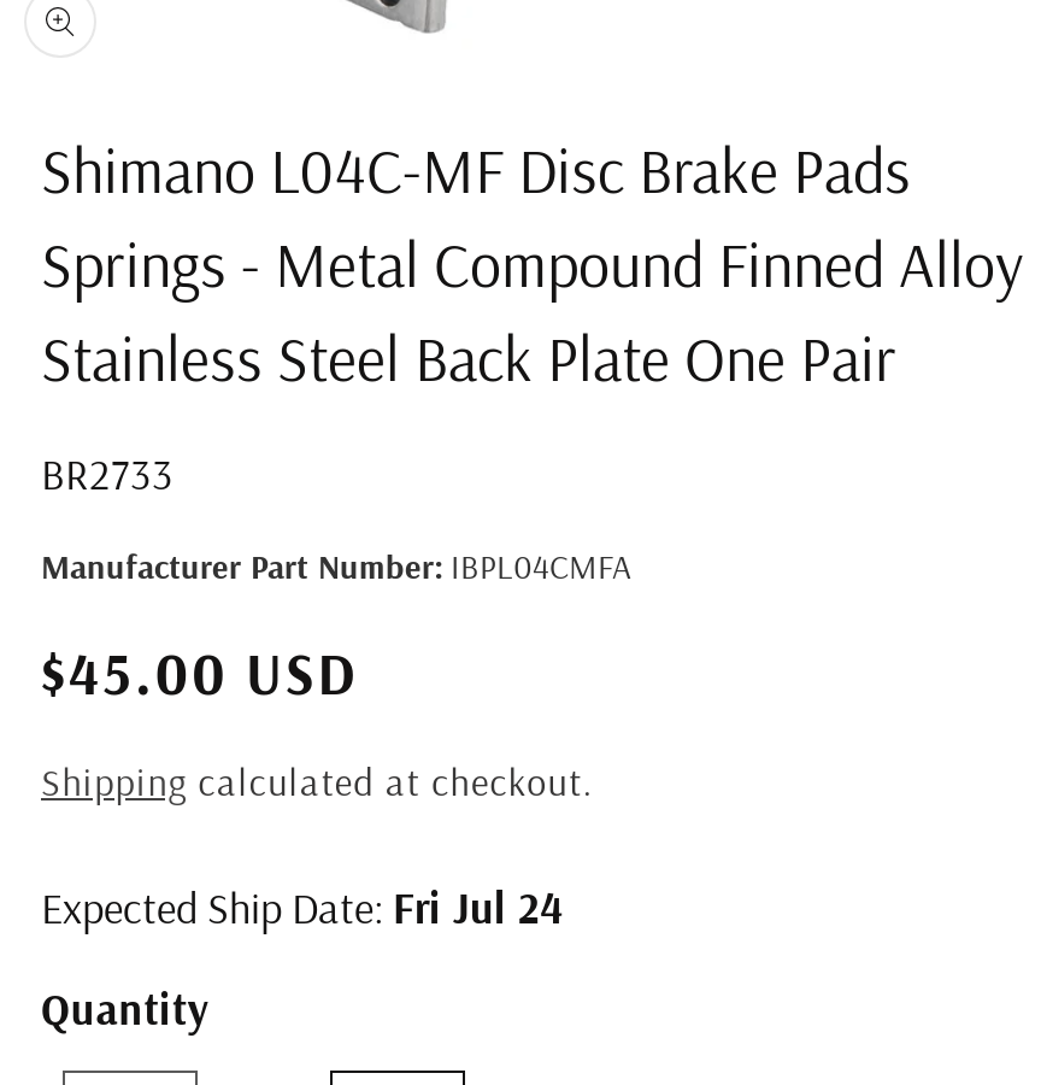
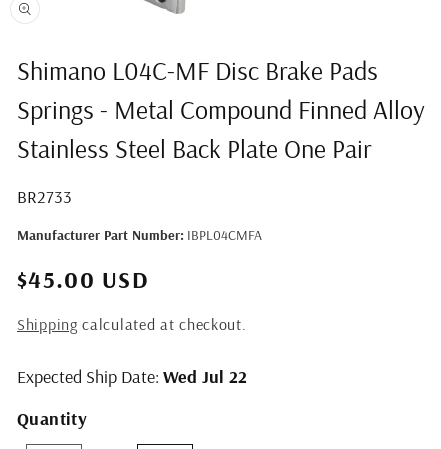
[41,880,564,935] Expected Ship Date: Fri Jul 24 -> [17,365,247,388] Expected Ship Date: Wed Jul 22

